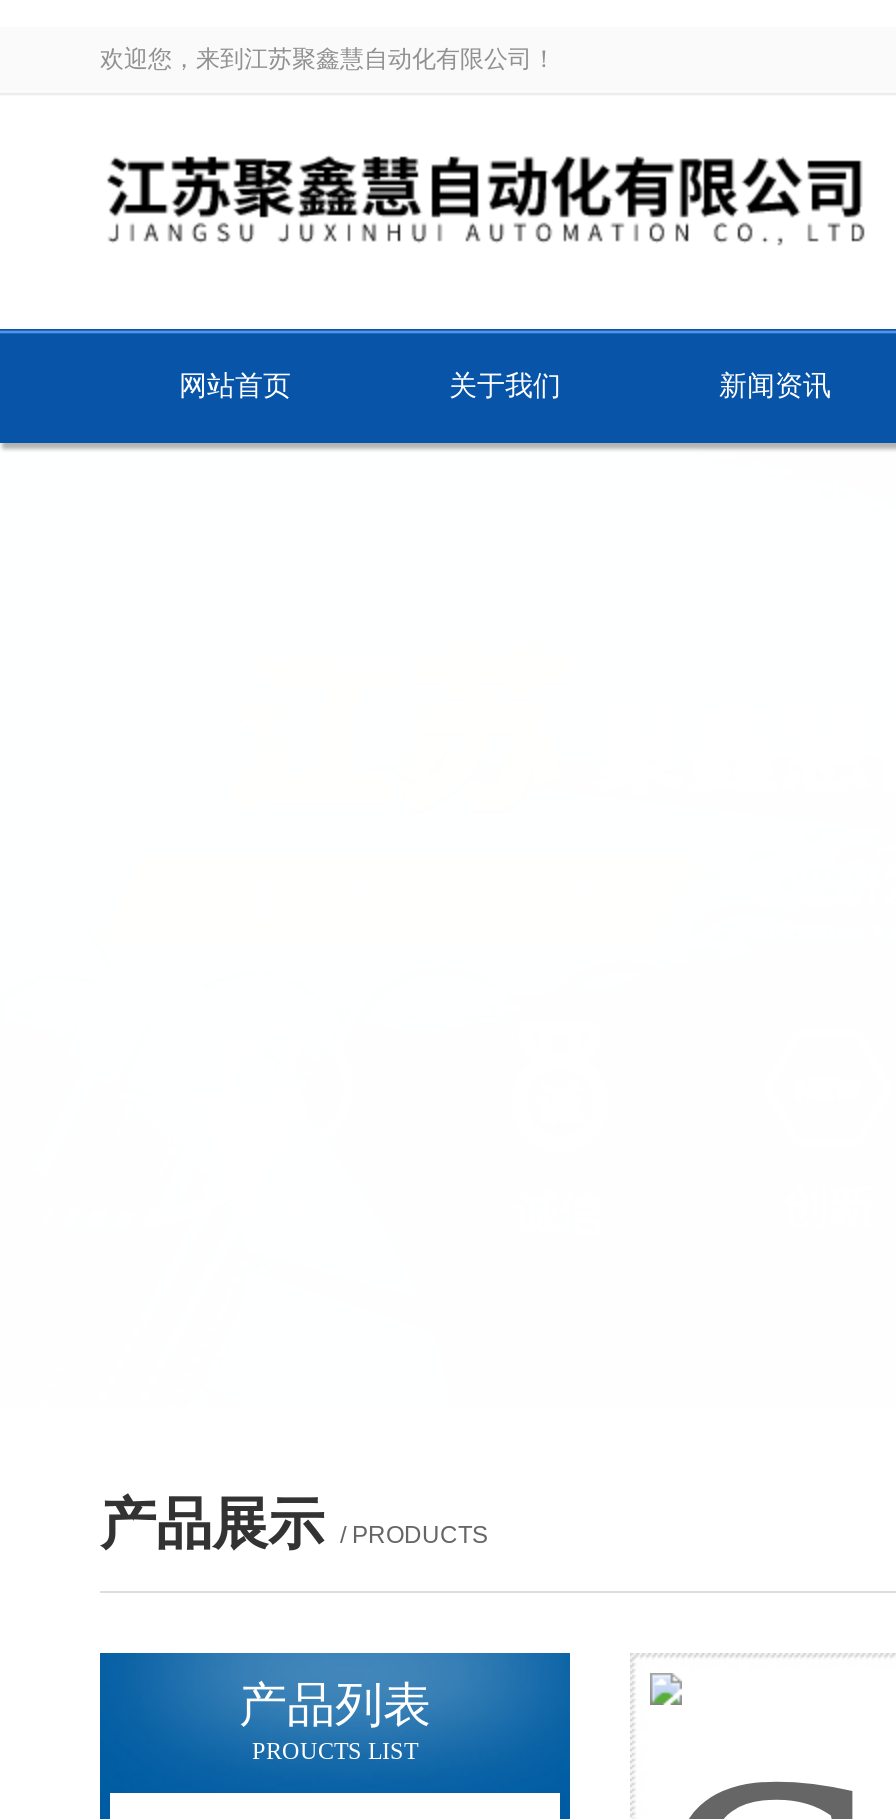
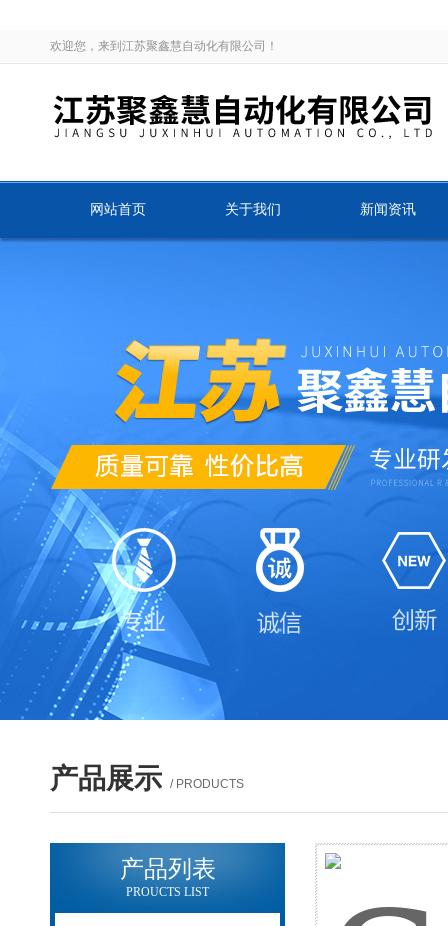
none -> [3,238,445,721] [image]

